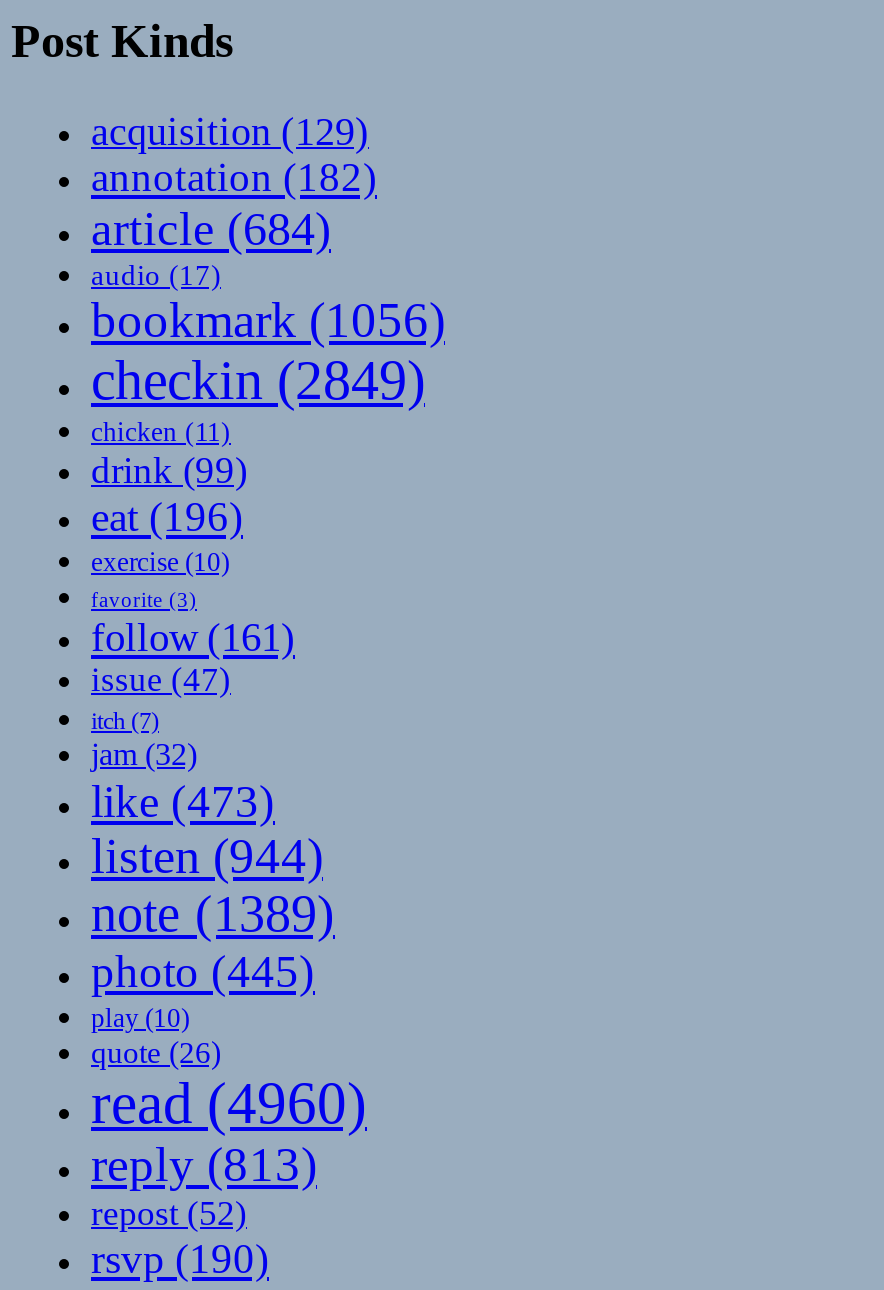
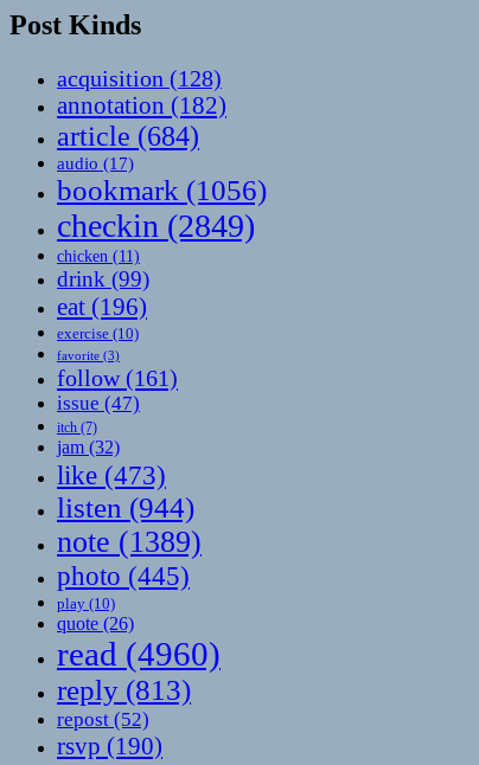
[91,109,369,153] acquisition (129) -> [57,65,222,91] acquisition (128)

